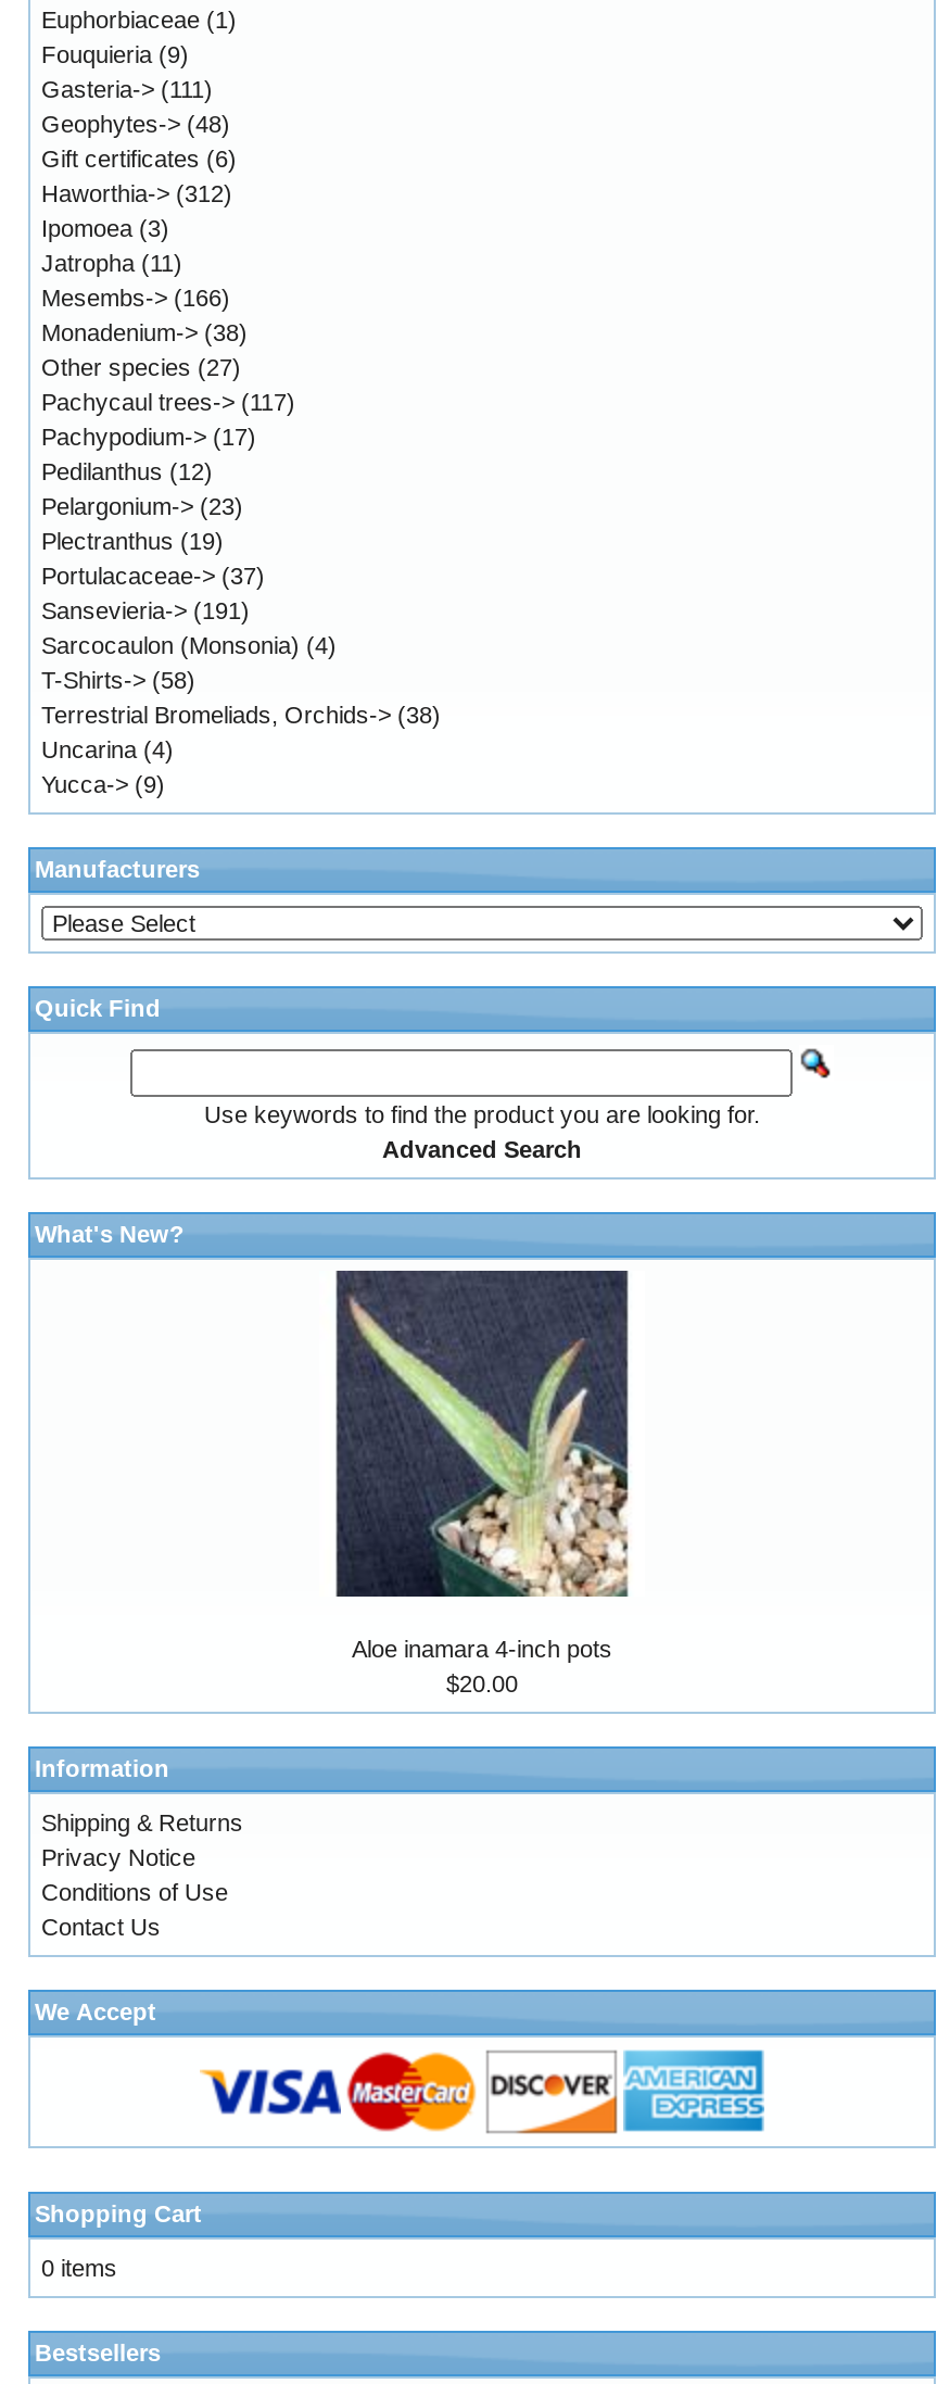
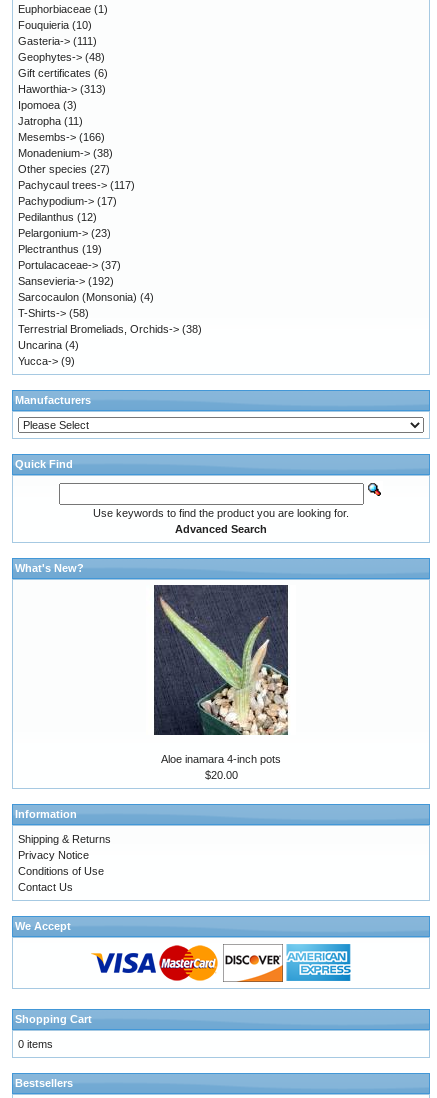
[41,41,189,67] Fouquieria (9) -> [18,19,92,31] Fouquieria (10)
[41,180,232,206] Haworthia-> (312) -> [18,83,106,95] Haworthia-> (313)
[41,597,250,623] Sansevieria-> (191) -> [18,275,114,287] Sansevieria-> (192)

